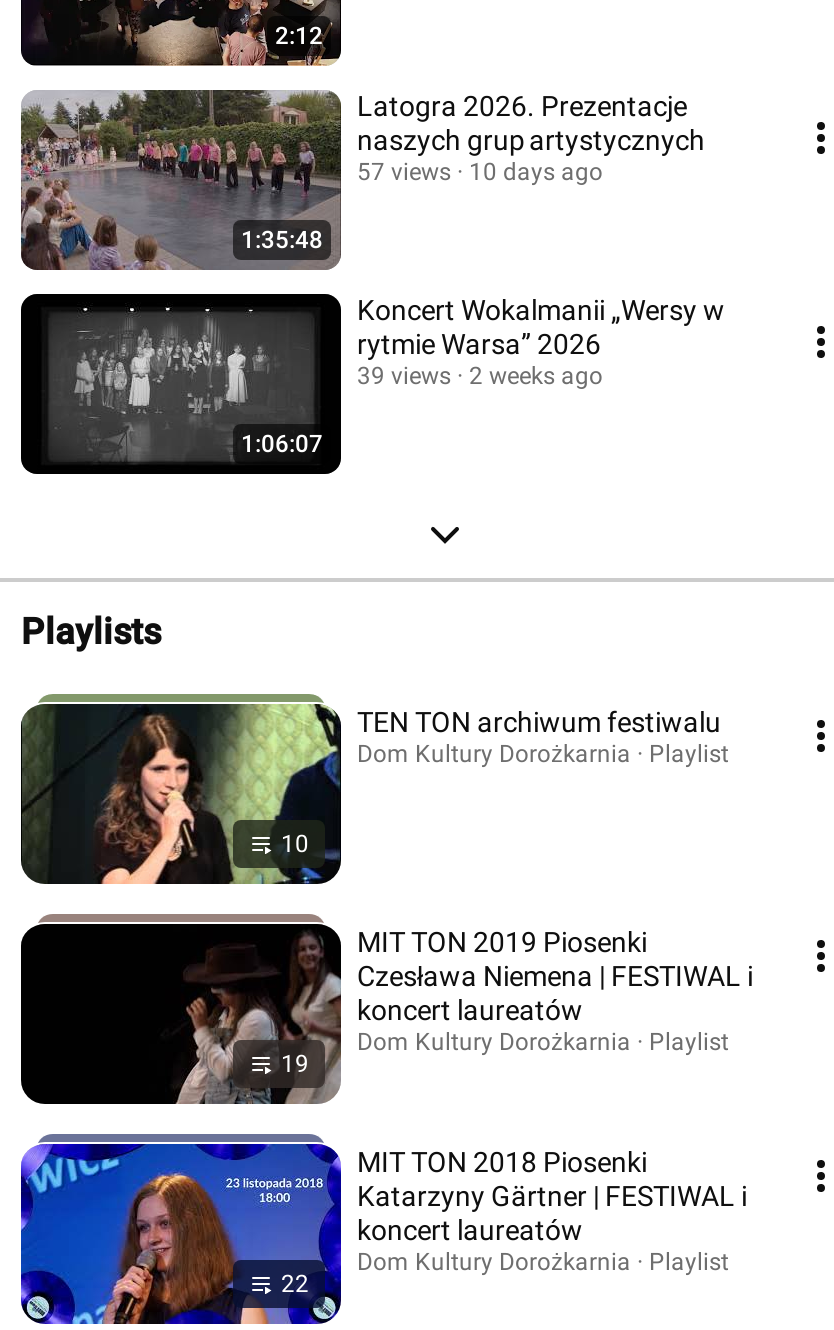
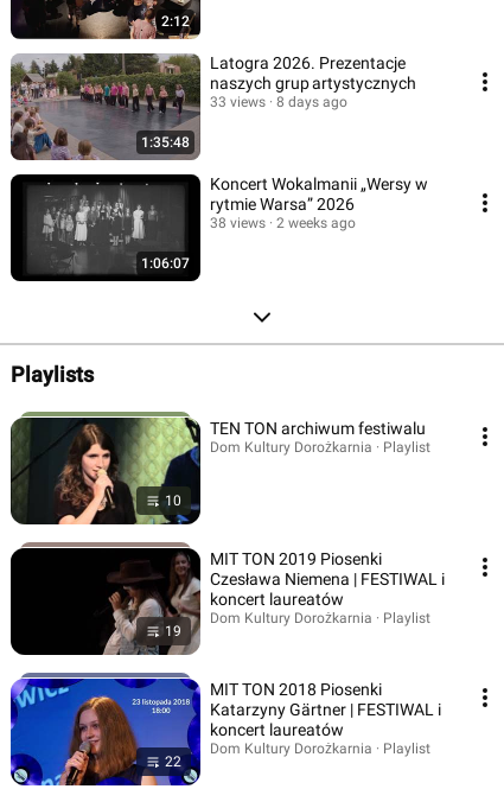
[357,157,451,185] 57 views -> [210,93,266,110] 33 views
[469,157,603,185] 10 days ago -> [276,93,347,110] 8 days ago
[357,361,603,389] 39 views 2 weeks ago -> [210,214,356,231] 38 views 2 weeks ago

